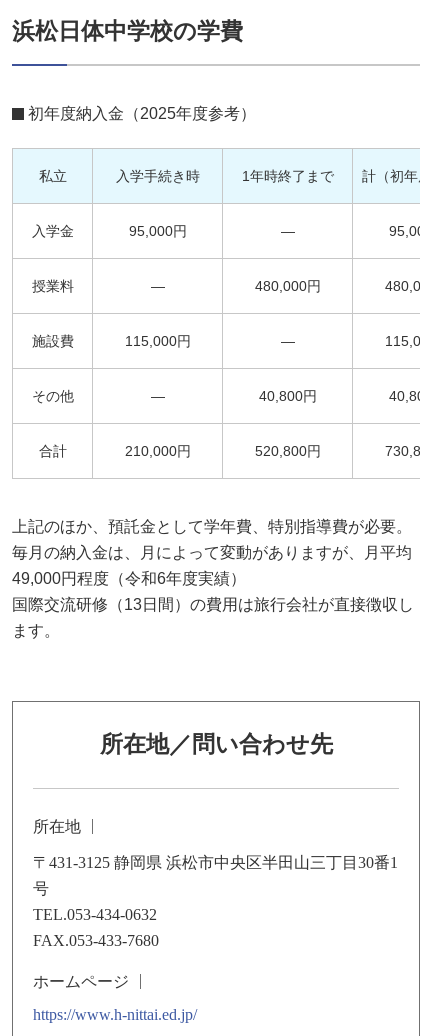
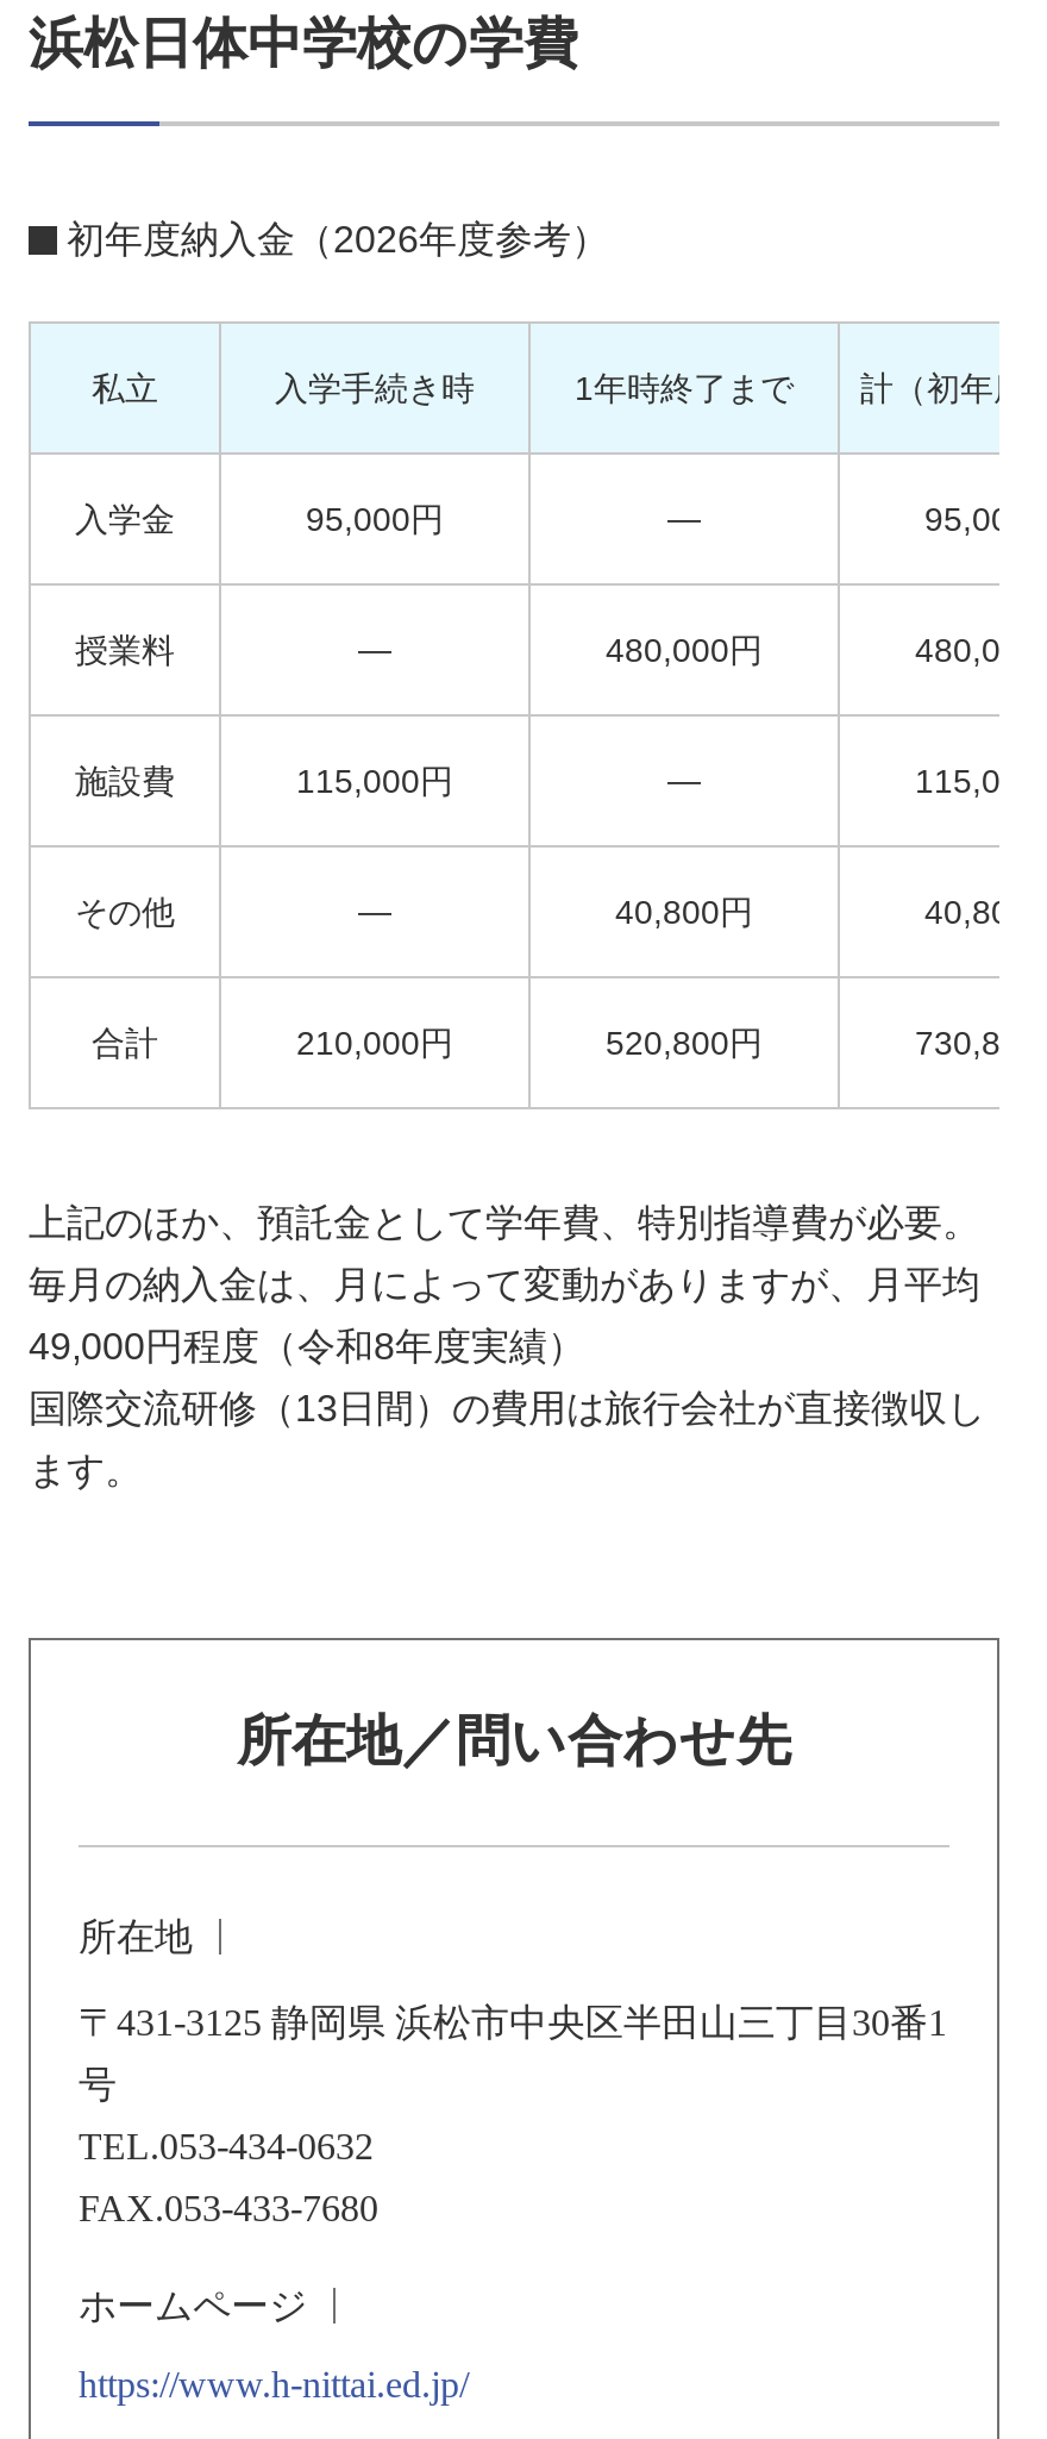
[28,105,256,122] 初年度納入金（2025年度参考） -> [67,219,609,259] 初年度納入金（2026年度参考）
[12,570,246,587] 49,000円程度（令和6年度実績） -> [29,1327,585,1367] 49,000円程度（令和8年度実績）

